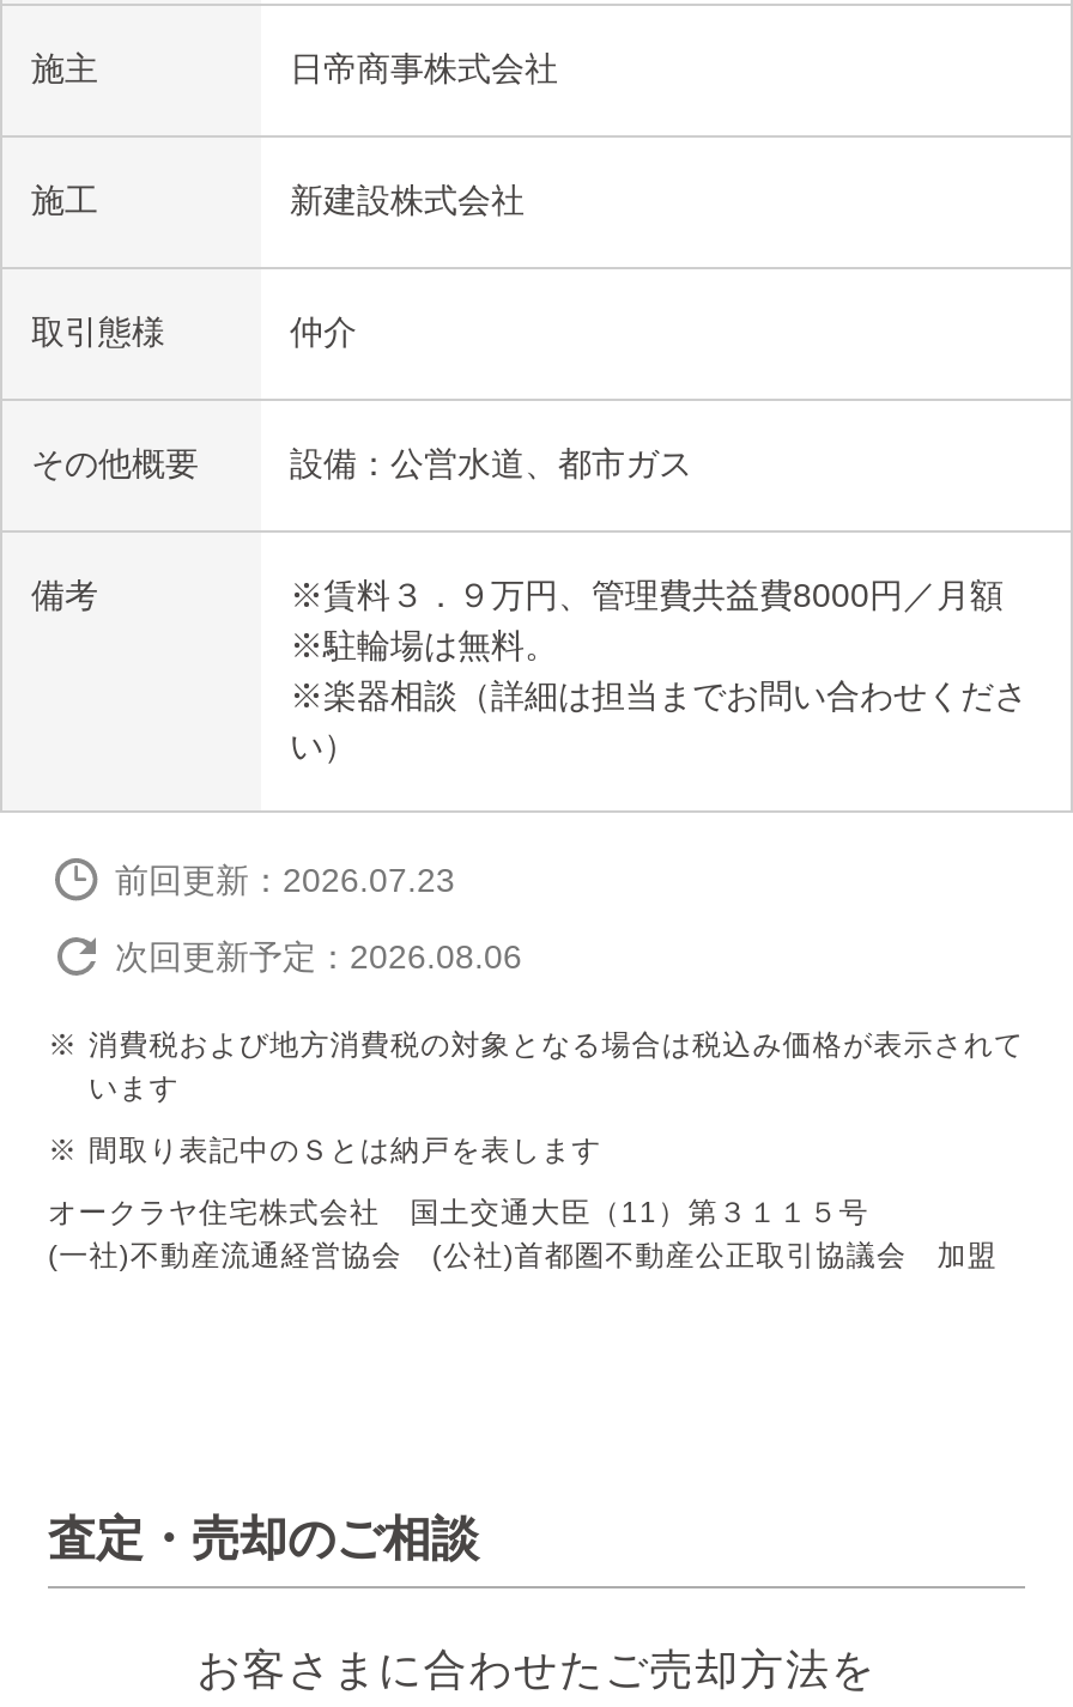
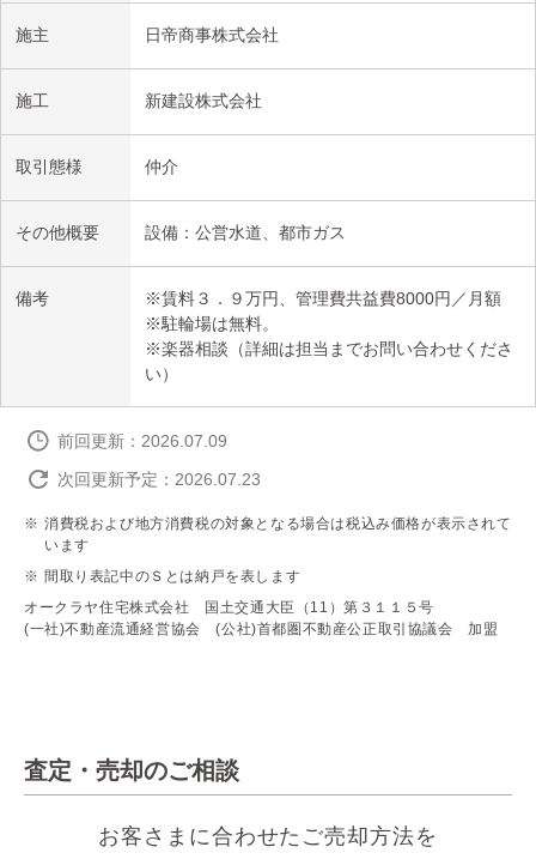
[115,861,455,899] 前回更新：2026.07.23 -> [57,431,227,451] 前回更新：2026.07.09
[115,938,522,976] 次回更新予定：2026.08.06 -> [57,470,261,489] 次回更新予定：2026.07.23

